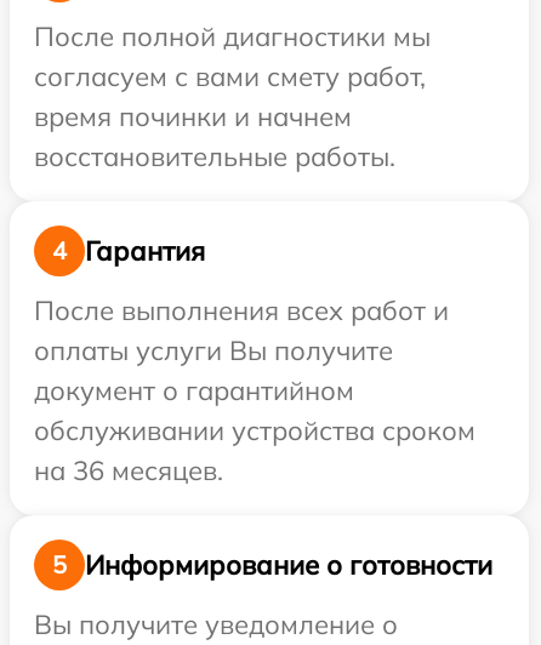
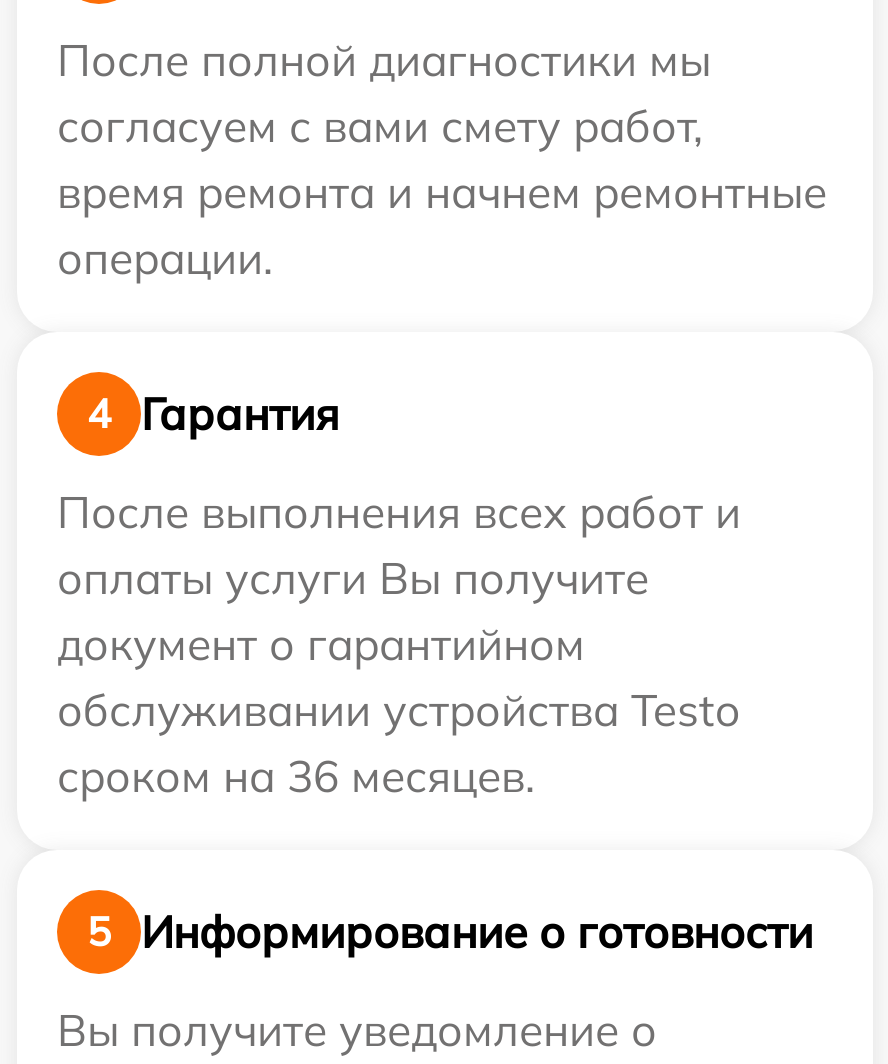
[34,99,395,173] время починки и начнем | восстановительные работы. -> [57,164,827,286] время ремонта и начнем ремонтные | операции.
[34,413,475,487] обслуживании устройства сроком | на 36 месяцев. -> [57,682,741,804] обслуживании устройства Testo | сроком на 36 месяцев.

